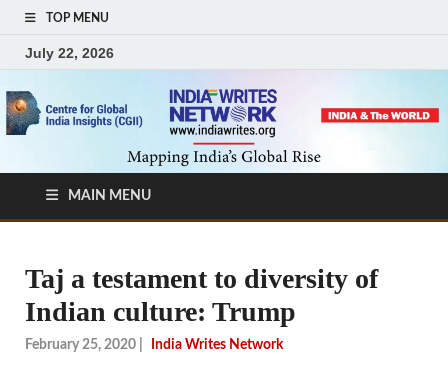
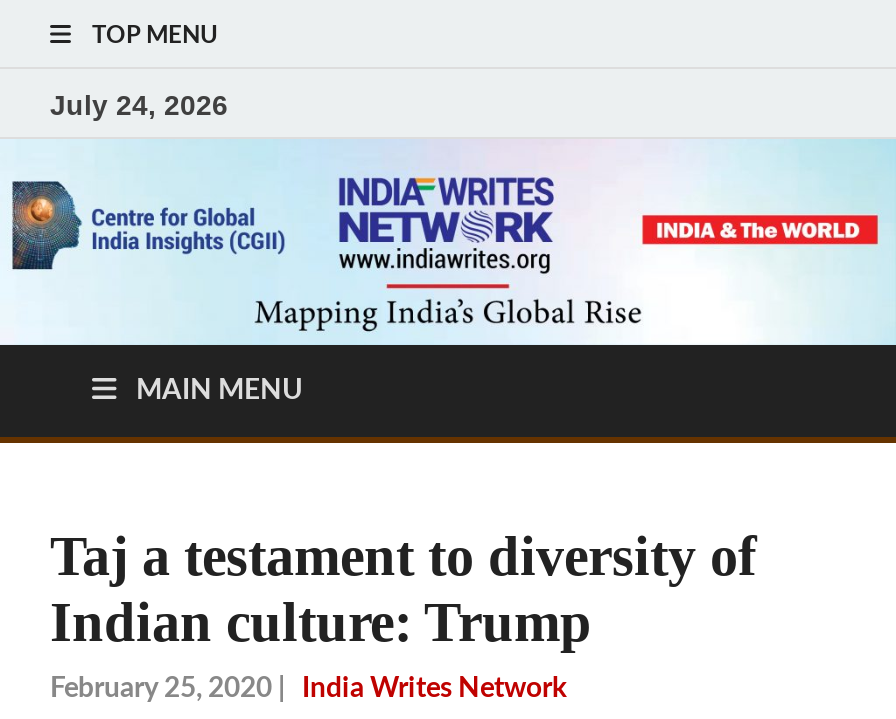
[25,44,114,60] July 22, 2026 -> [50,88,228,120] July 24, 2026

